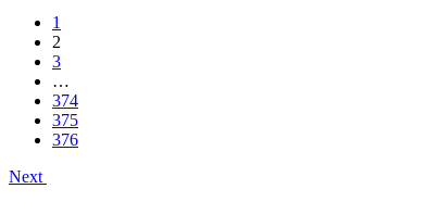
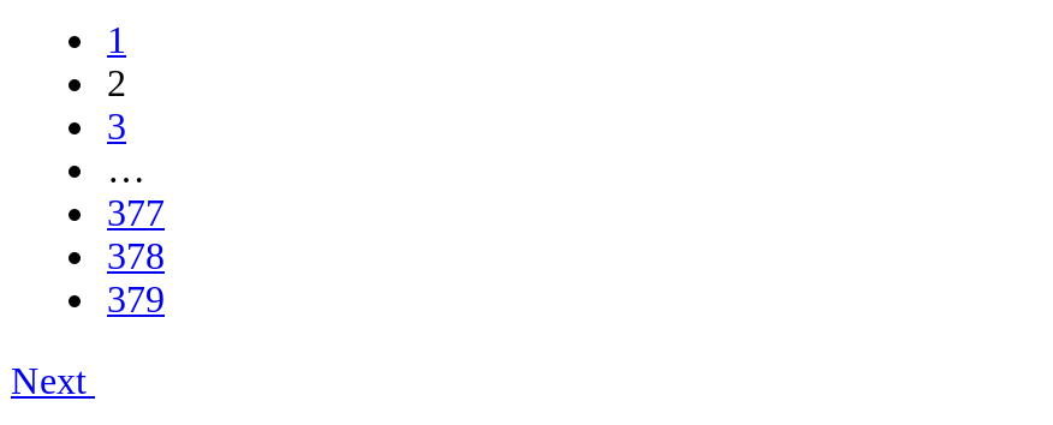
[52,91,78,110] 374 -> [107,192,165,233] 377
[52,111,78,129] 375 -> [107,235,165,276] 378
[52,130,78,149] 376 -> [107,279,165,319] 379

